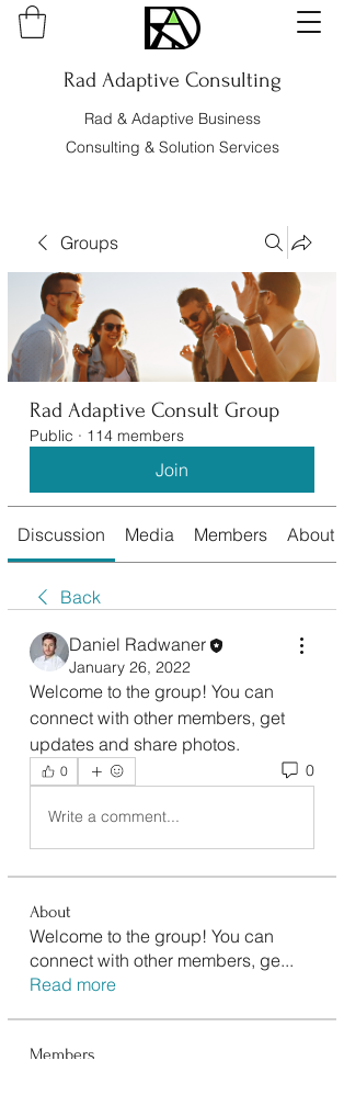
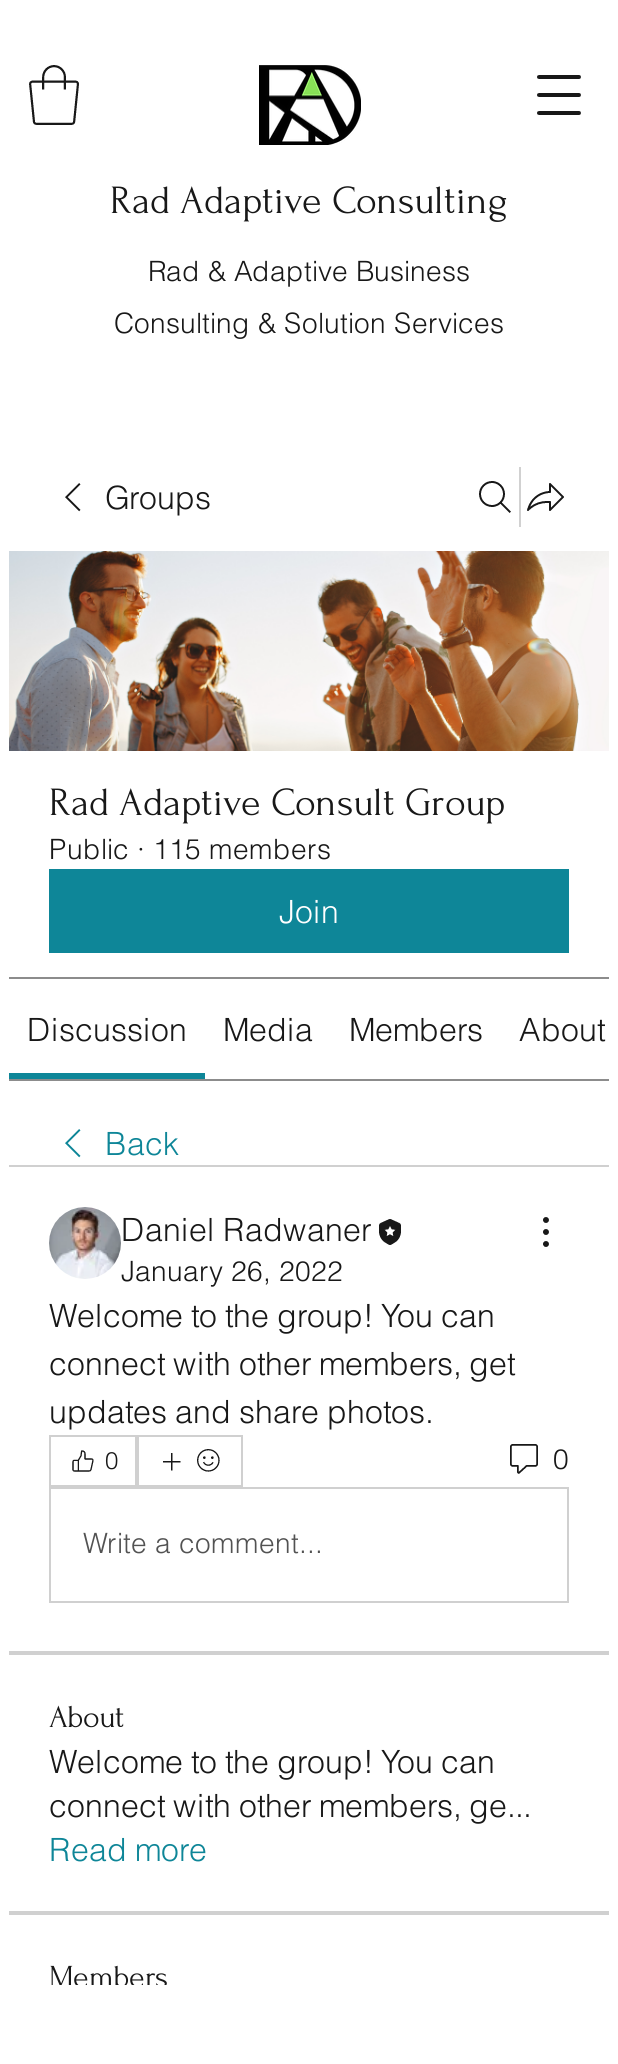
[30,426,184,445] Public · 114 members -> [49,831,331,867] Public · 115 members

